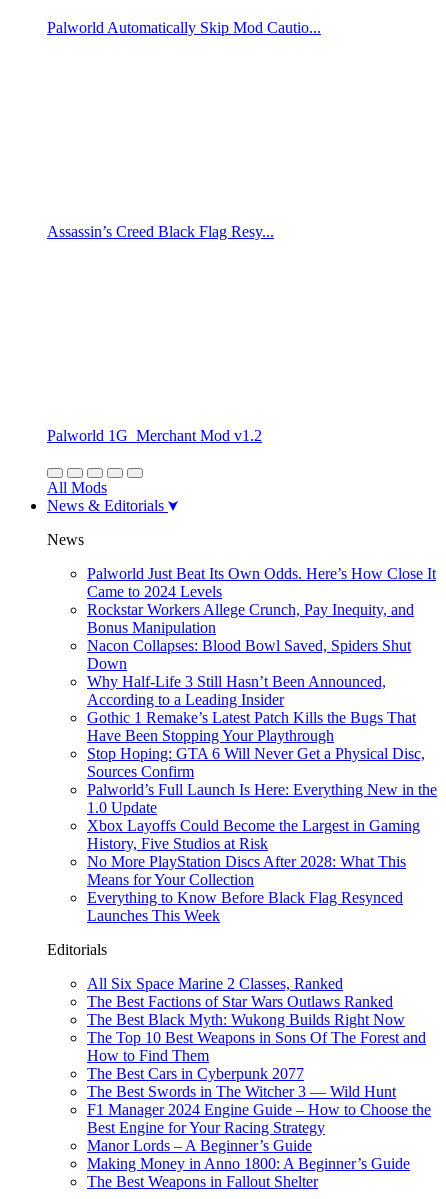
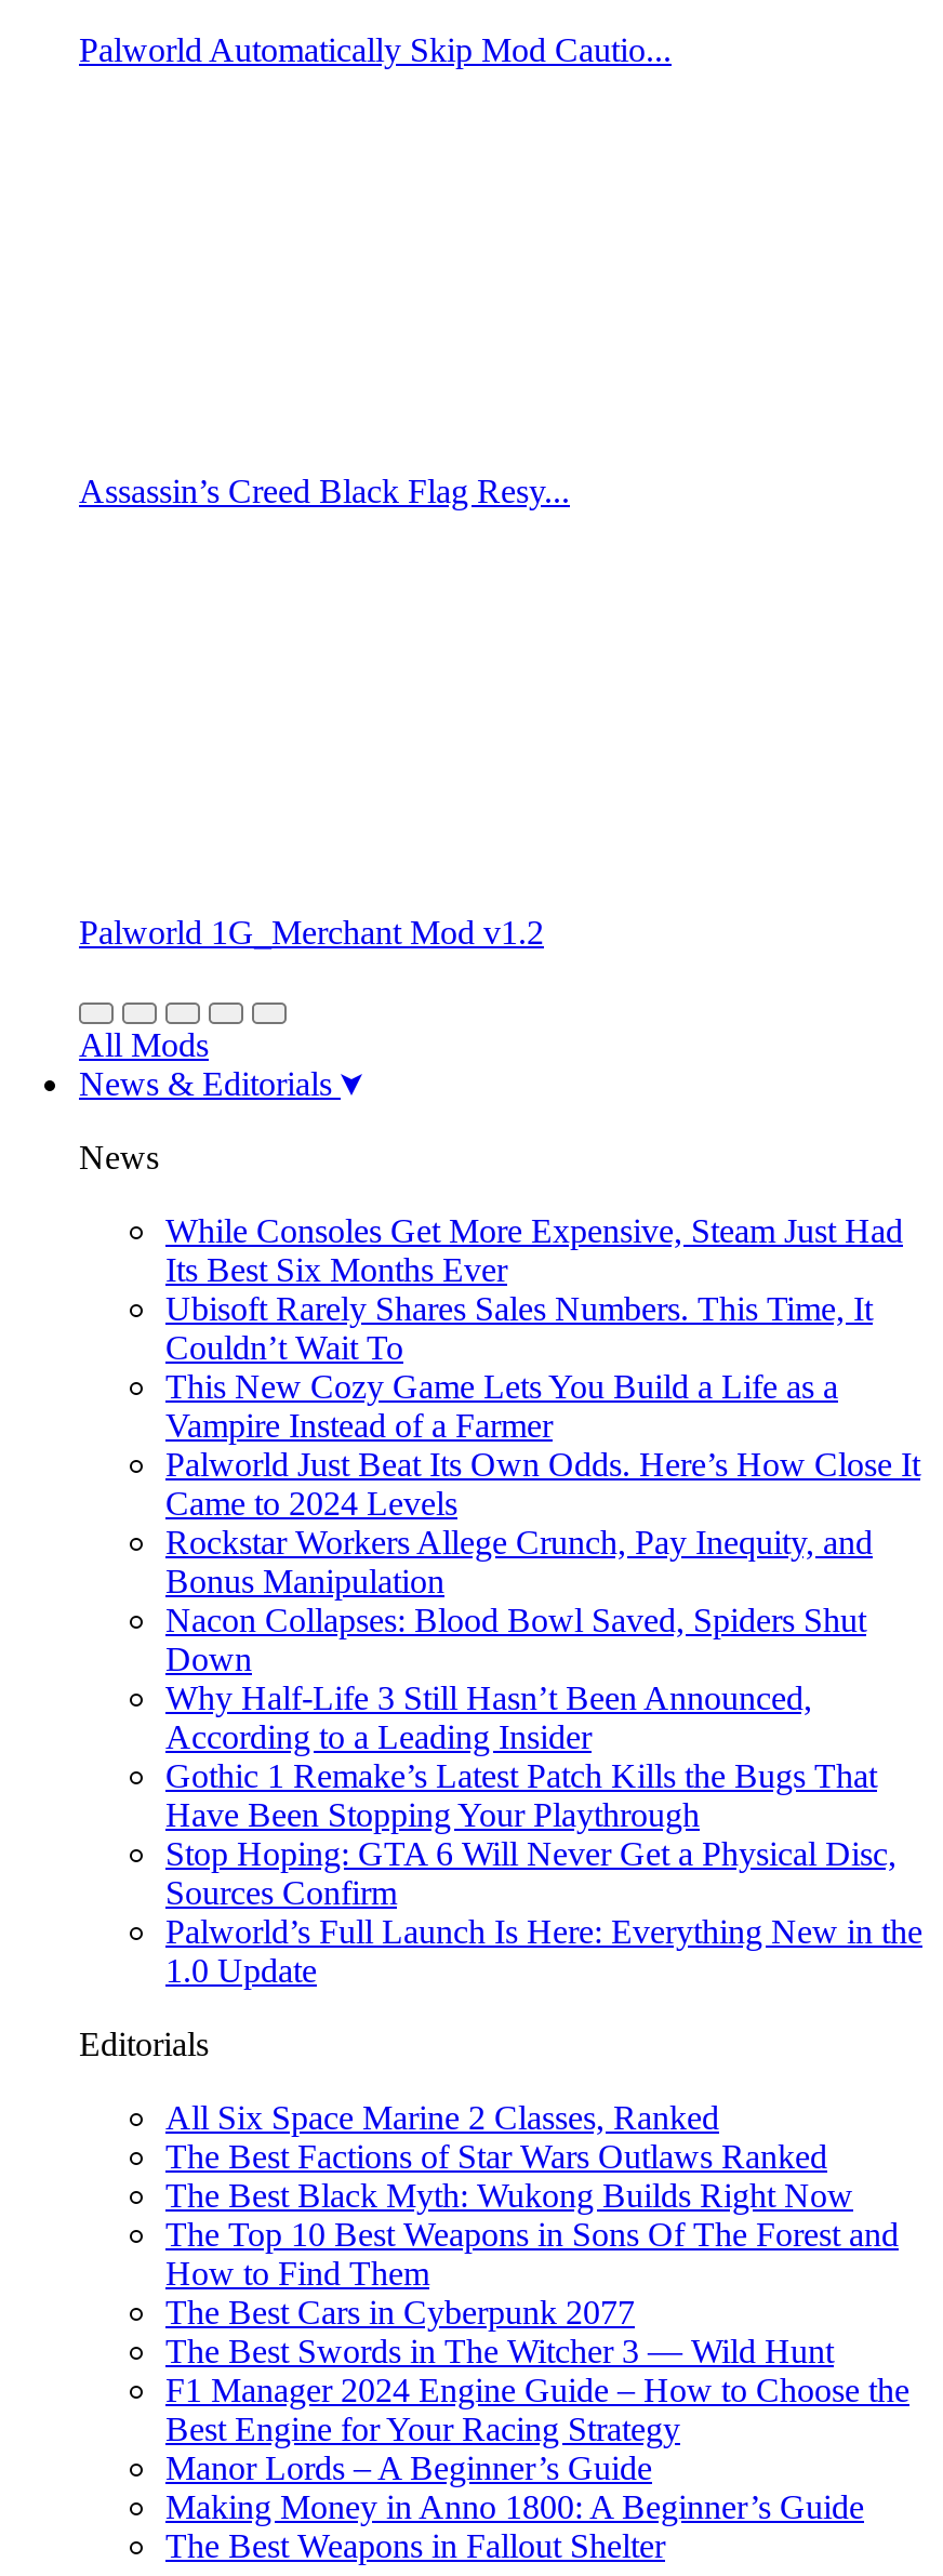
none -> [165,1212,903,1444] While Consoles Get More Expensive, Steam Just Had | Its Best Six Months Ever | Ubisoft Rarely Shares Sales Numbers. This Time, It | Couldn’t Wait To | This New Cozy Game Lets You Build a Life as a | Vampire Instead of a Farmer
moved [87,565,437,816] -> [165,1446,922,1989]: Palworld Just Beat Its Own Odds. Here’s How Close It | Came to 2024 Levels | Rockstar Workers Allege Crunch, Pay Inequity, and | ... | Palworld’s Full Launch Is Here: Everything New in the | 1.0 Update
[87,817,420,924] Xbox Layoffs Could Become the Largest in Gaming | History, Five Studios at Risk | No More PlayStation Discs After 2028: What This | Means for Your Collection | Everything to Know Before Black Flag Resynced | Launches This Week -> none

